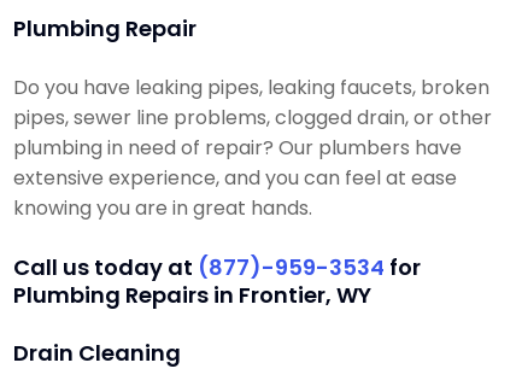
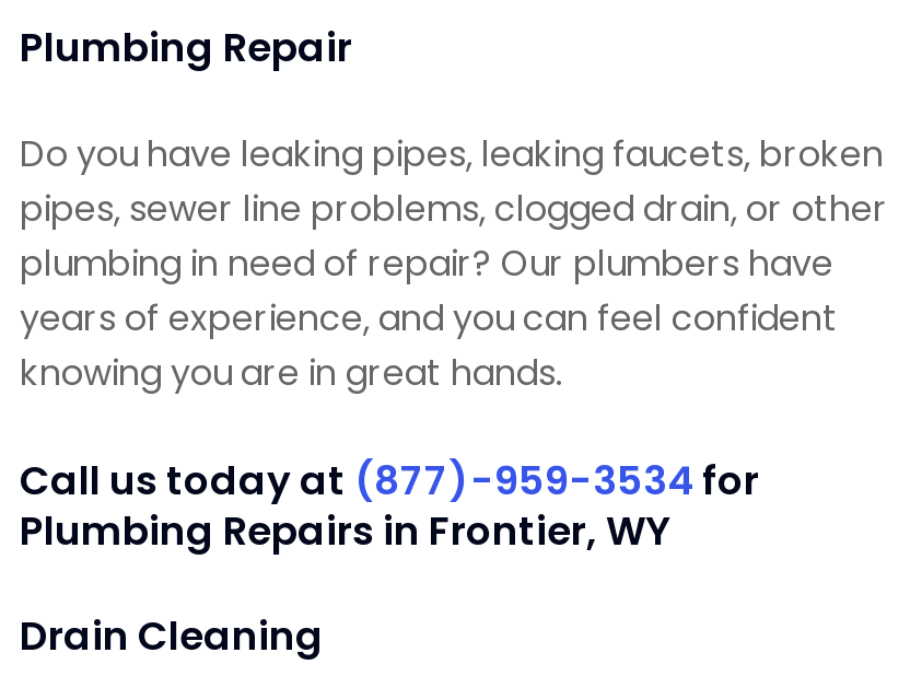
[13,164,457,192] extensive experience, and you can feel at ease -> [20,293,838,343] years of experience, and you can feel confident

